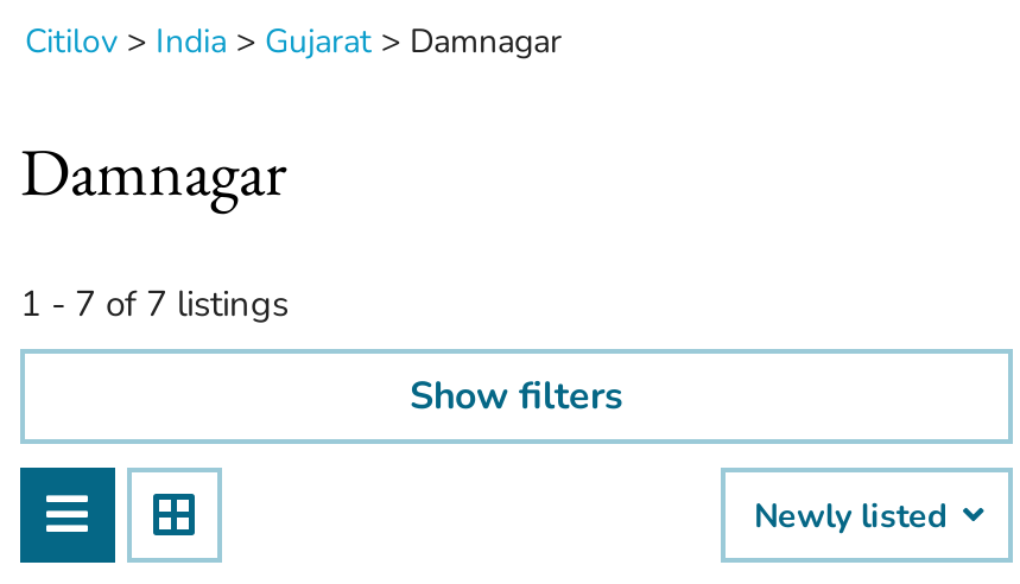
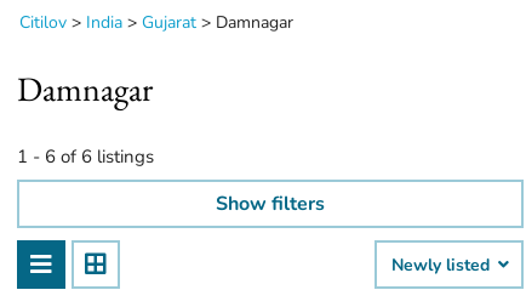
[20,280,289,328] 1 - 7 of 7 listings -> [17,144,154,169] 1 - 6 of 6 listings

